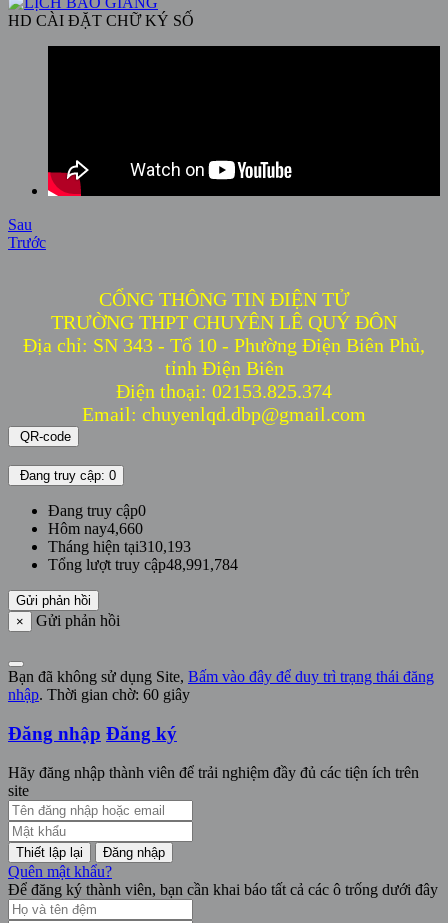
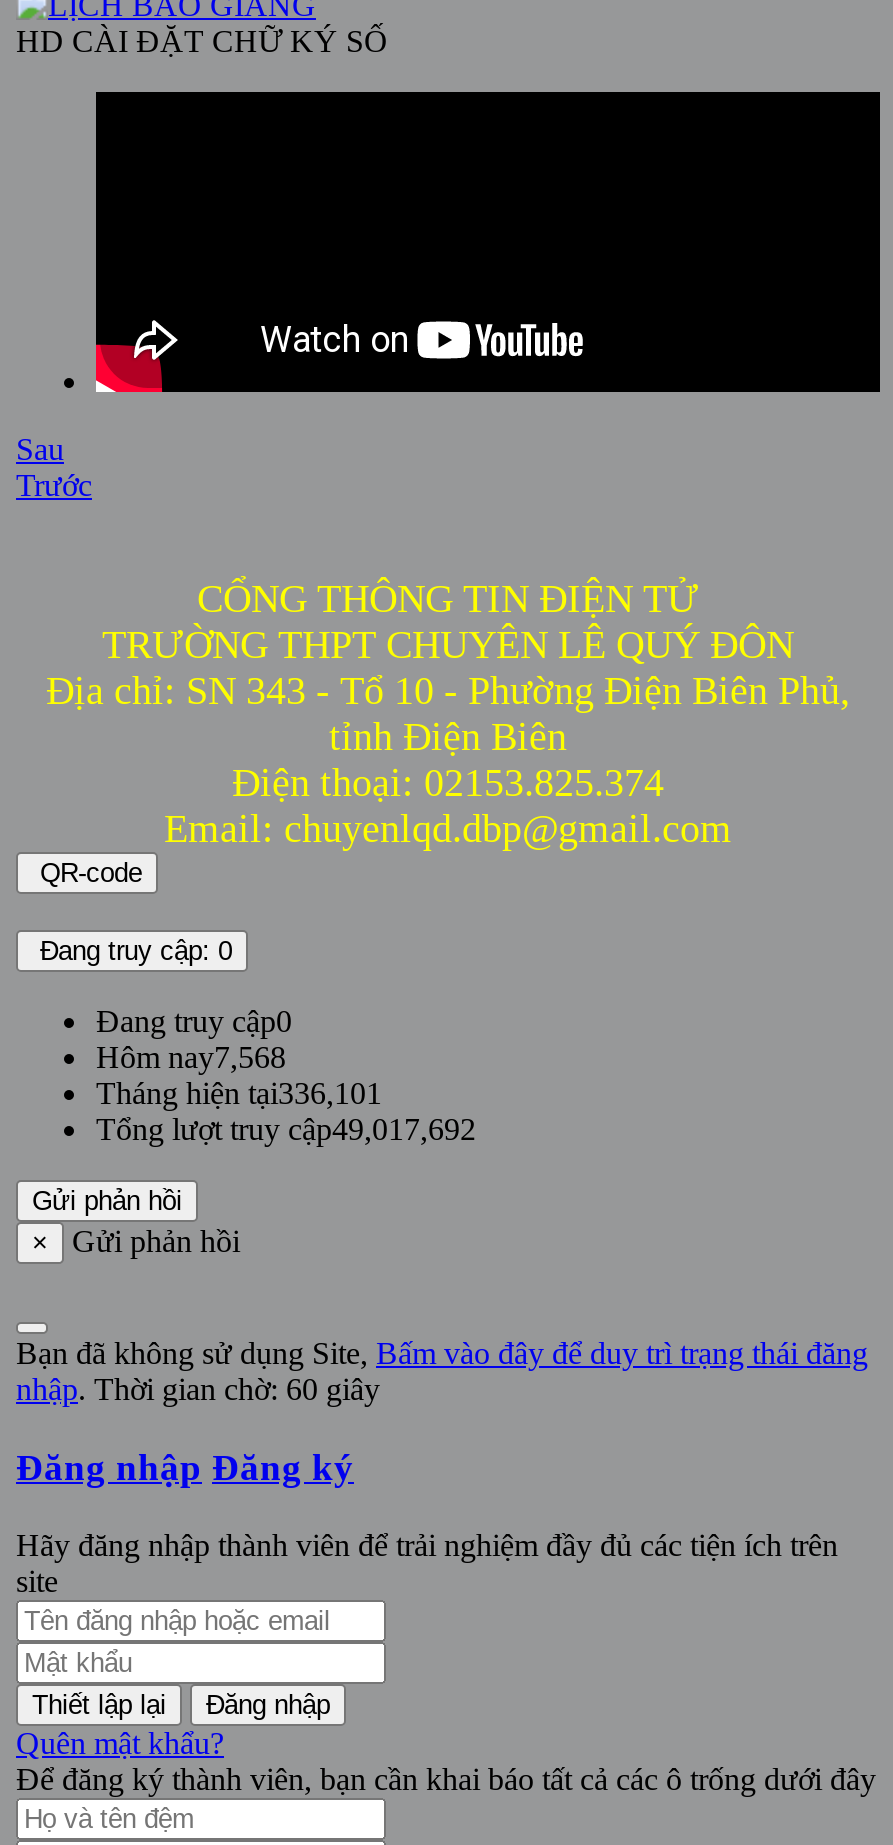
[48,520,143,537] Hôm nay4,660 -> [96,1040,286,1074] Hôm nay7,568
[48,538,191,555] Tháng hiện tại310,193 -> [96,1076,382,1110] Tháng hiện tại336,101
[48,556,238,573] Tổng lượt truy cập48,991,784 -> [96,1112,476,1146] Tổng lượt truy cập49,017,692

